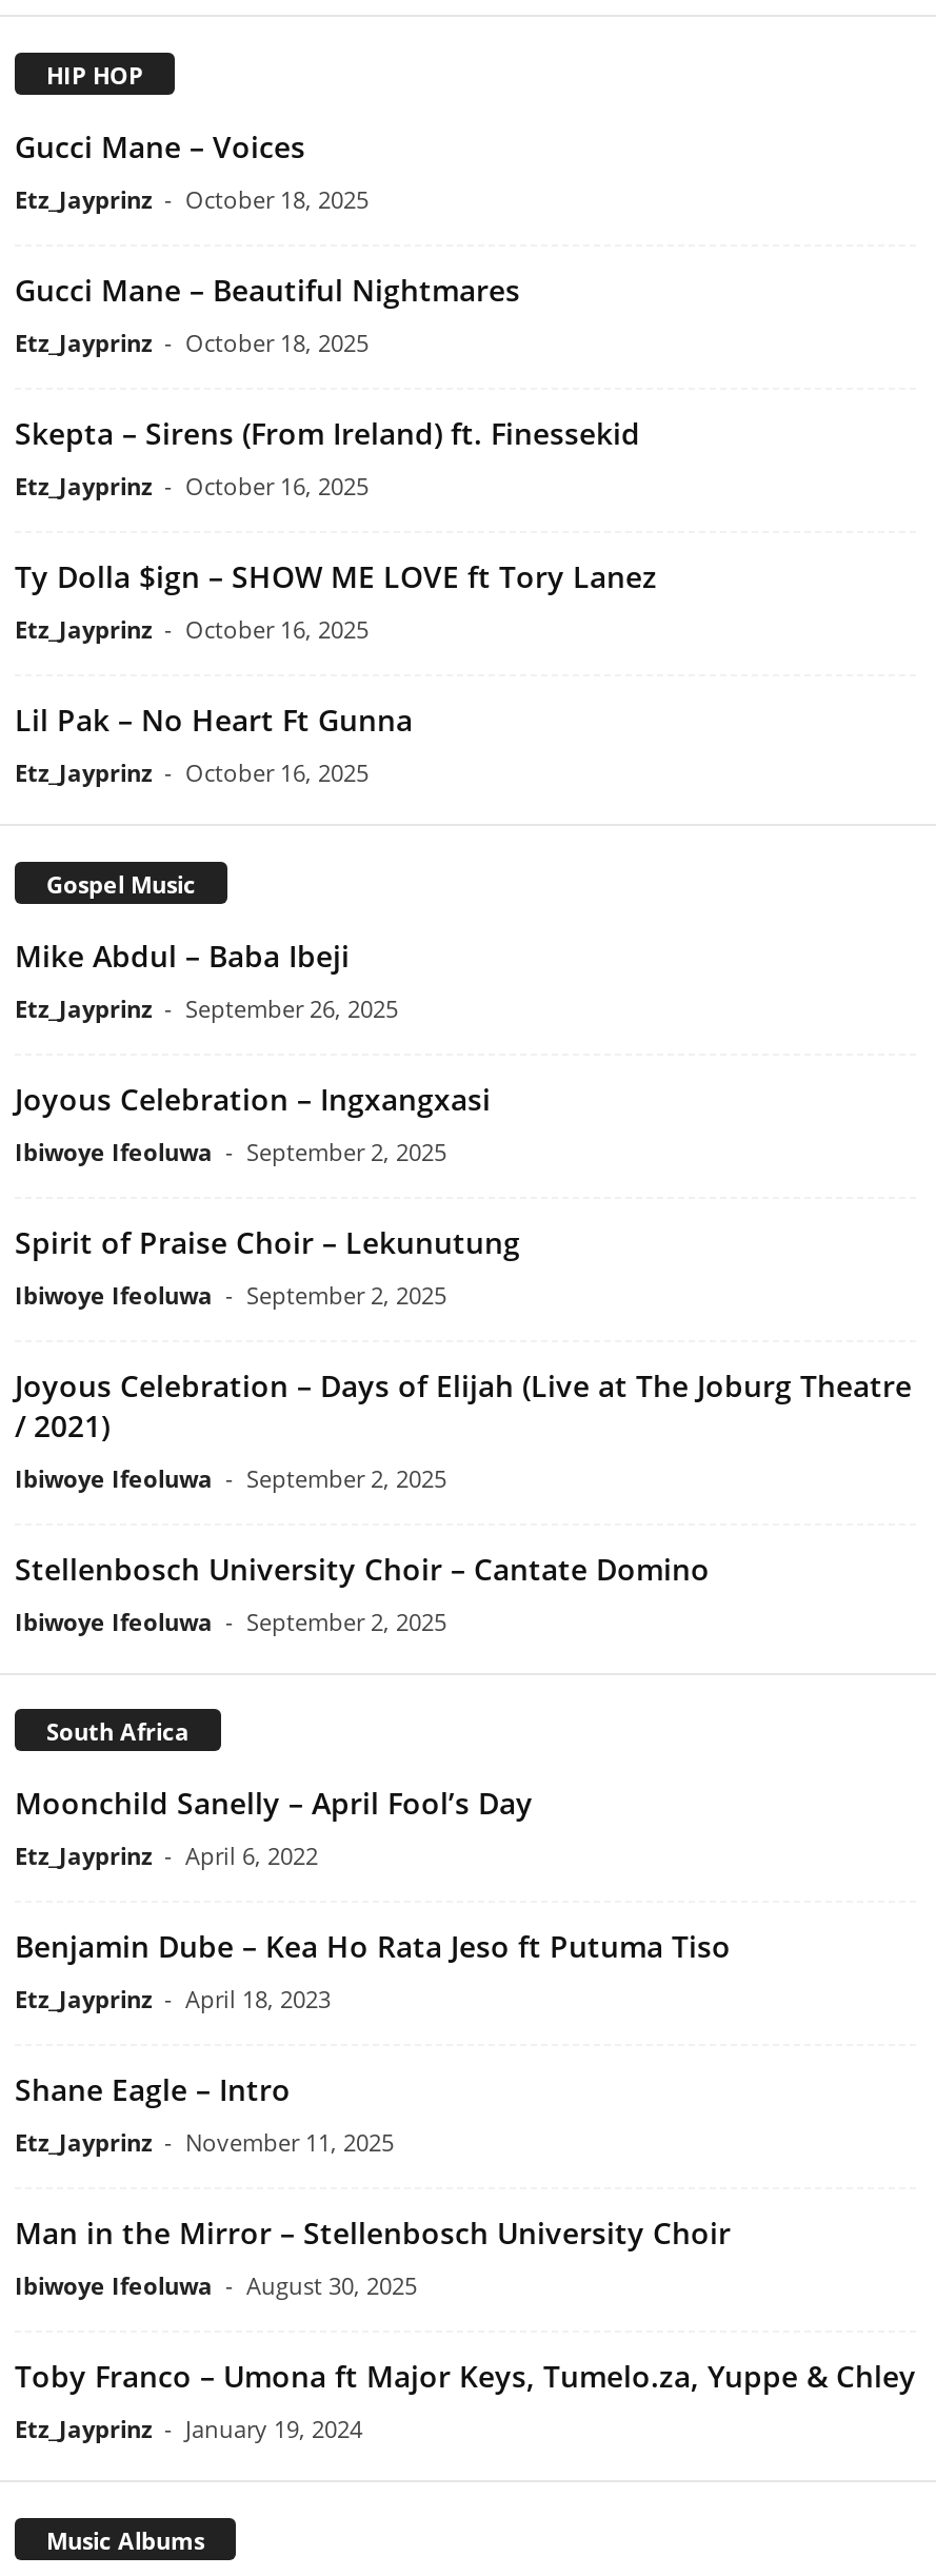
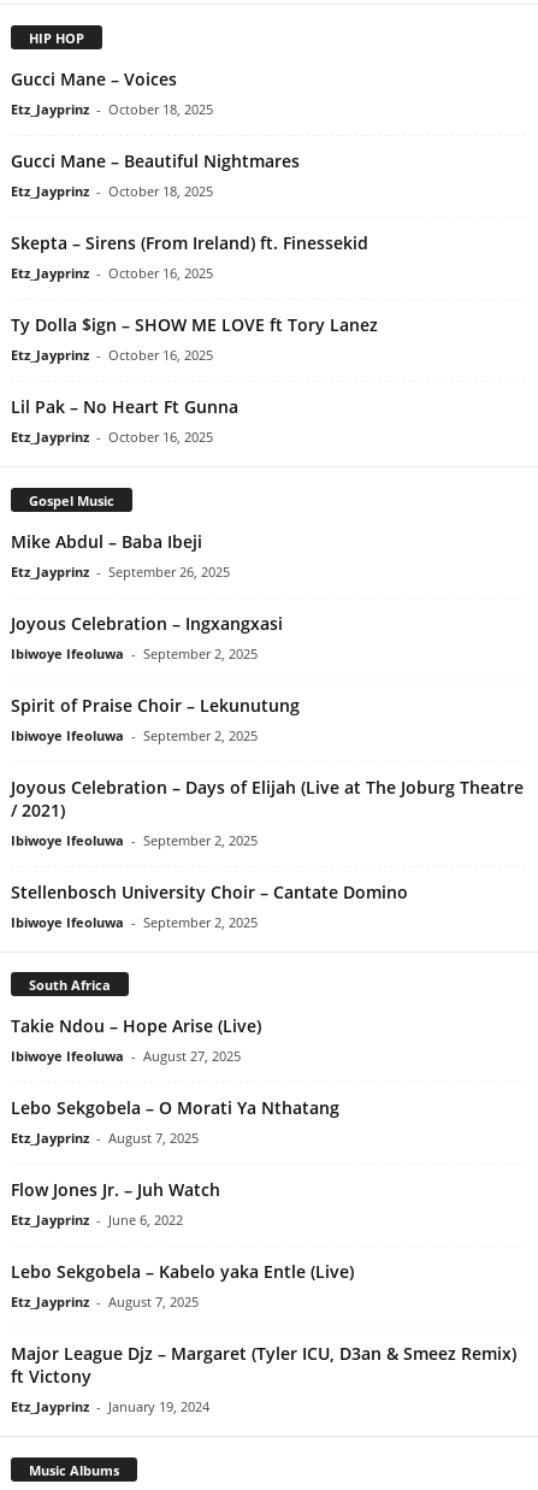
[15,1784,533,1872] Moonchild Sanelly – April Fool’s Day | Etz_Jayprinz - April 6, 2022 -> [11,1015,261,1065] Takie Ndou – Hope Arise (Live) | Ibiwoye Ifeoluwa - August 27, 2025
[15,1927,731,2015] Benjamin Dube – Kea Ho Rata Jeso ft Putuma Tiso | Etz_Jayprinz - April 18, 2023 -> [11,1097,339,1147] Lebo Sekgobela – O Morati Ya Nthatang | Etz_Jayprinz - August 7, 2025
[15,2070,394,2159] Shane Eagle – Intro | Etz_Jayprinz - November 11, 2025 -> [11,1179,220,1229] Flow Jones Jr. – Juh Watch | Etz_Jayprinz - June 6, 2022
[15,2214,731,2302] Man in the Mirror – Stellenbosch University Choir | Ibiwoye Ifeoluwa - August 30, 2025 -> [11,1261,354,1311] Lebo Sekgobela – Kabelo yaka Entle (Live) | Etz_Jayprinz - August 7, 2025
[15,2357,916,2397] Toby Franco – Umona ft Major Keys, Tumelo.za, Yuppe & Chley -> [11,1342,516,1388] Major League Djz – Margaret (Tyler ICU, D3an & Smeez Remix) | ft Victony

